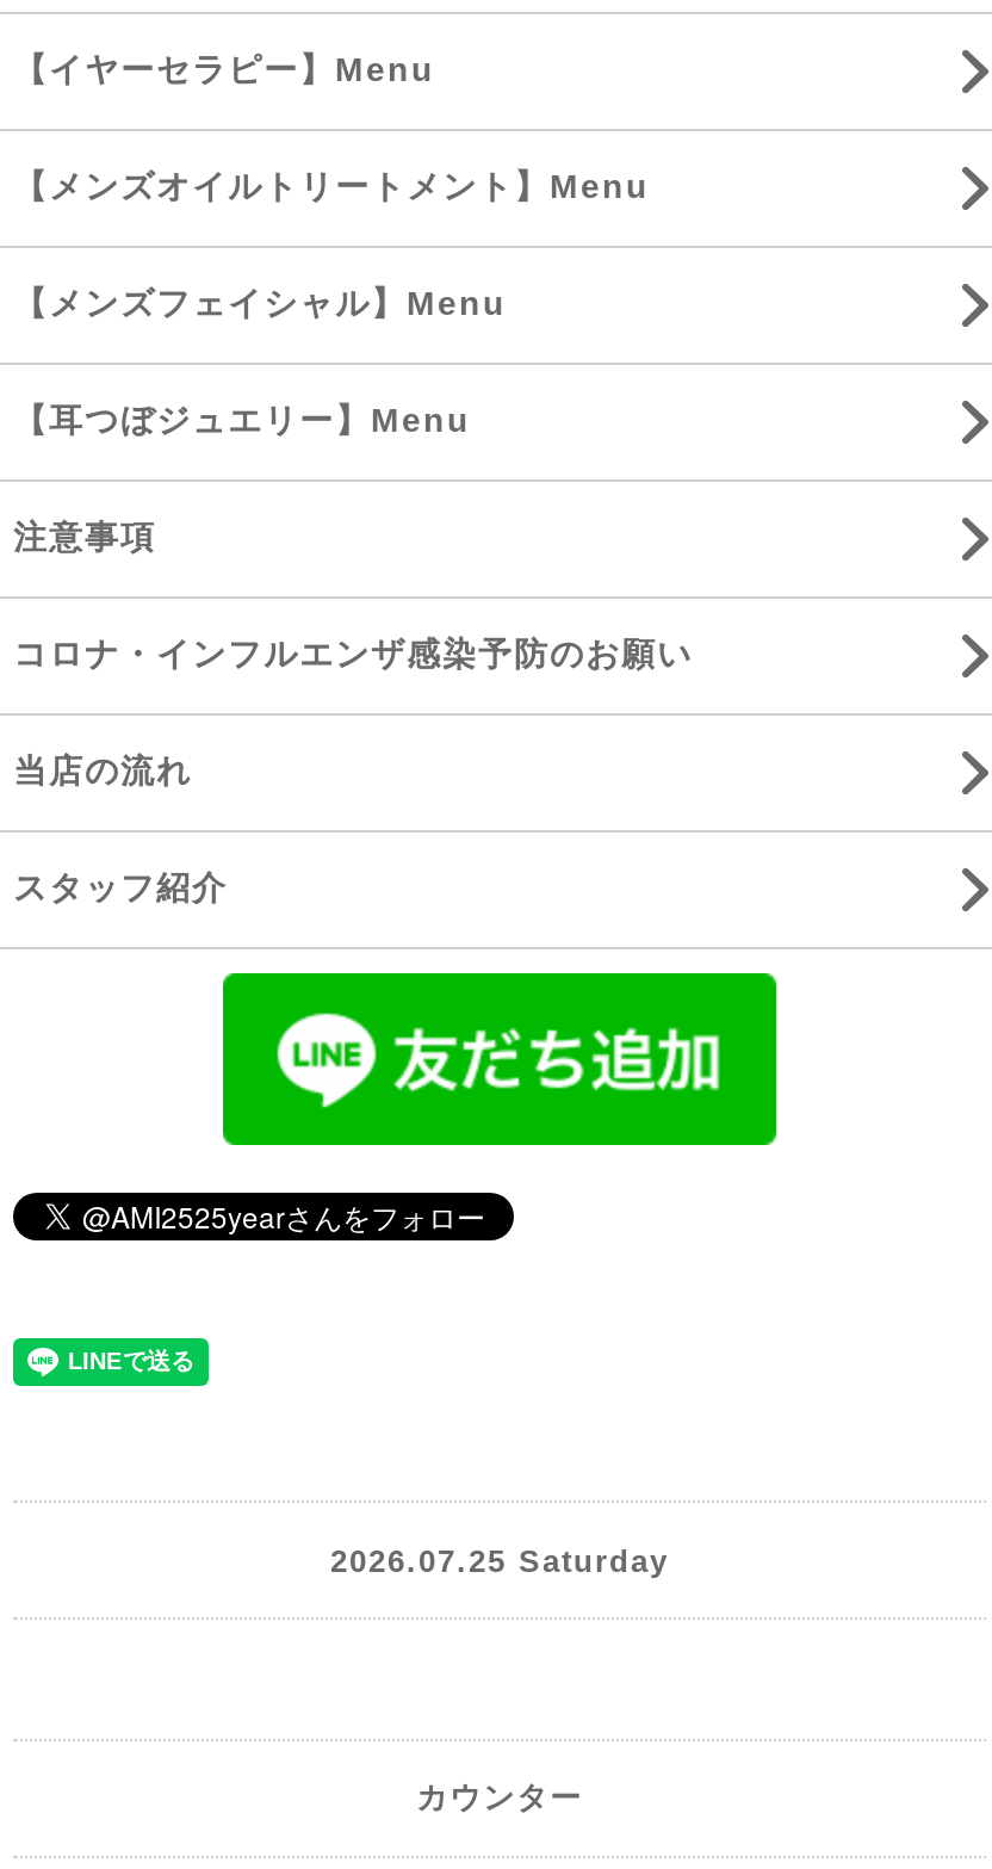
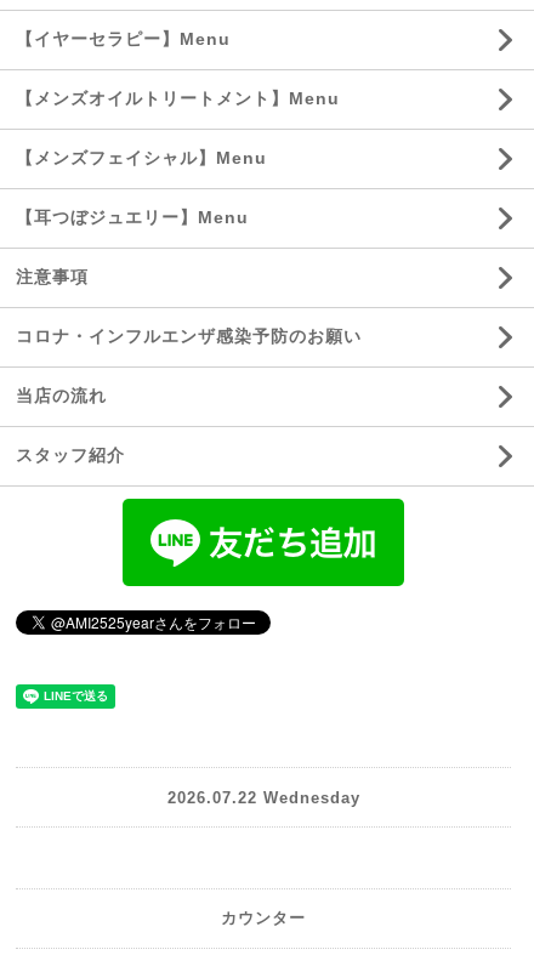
[330,1542,669,1578] 2026.07.25 Saturday -> [167,788,360,806] 2026.07.22 Wednesday

